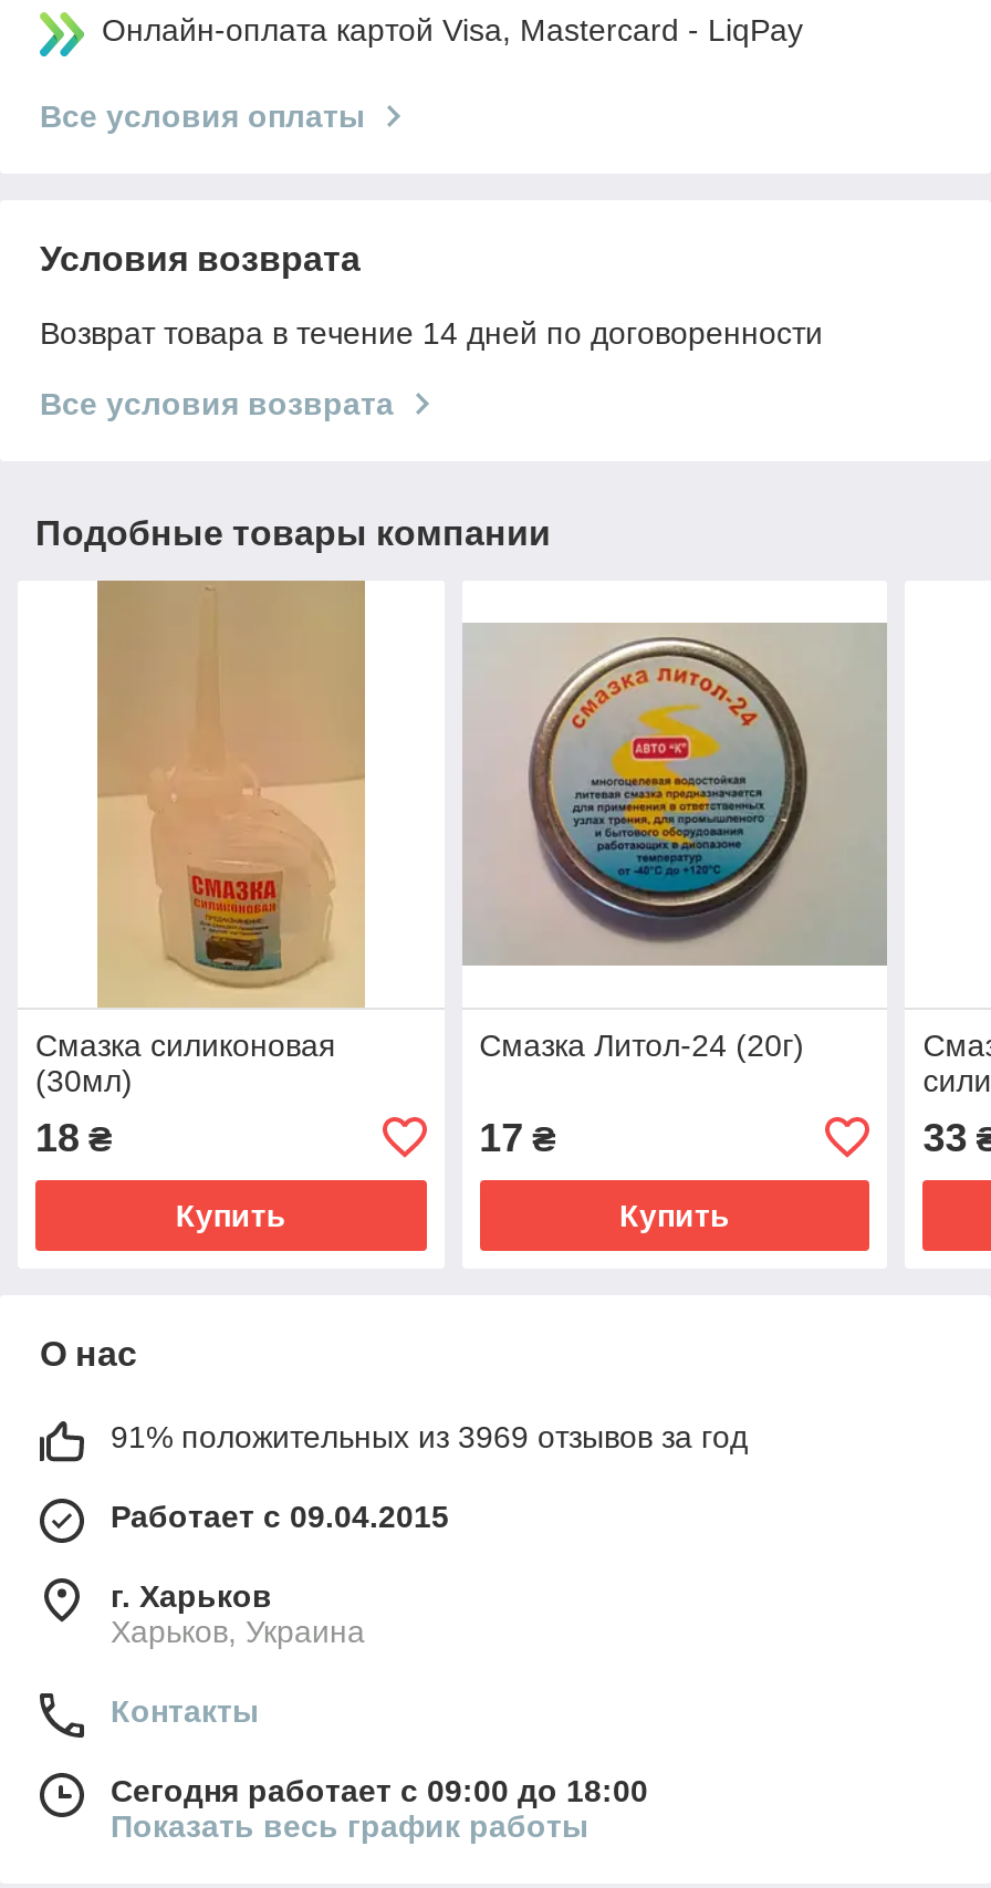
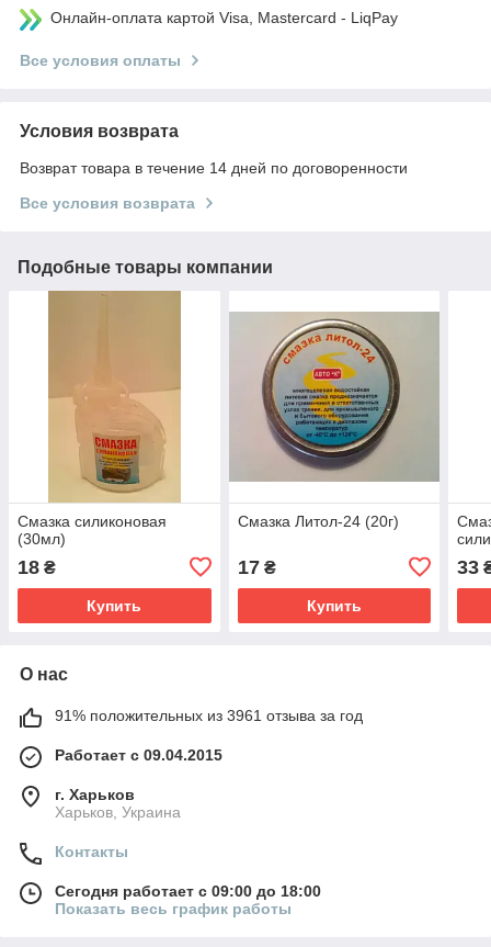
[111,1419,748,1454] 91% положительных из 3969 отзывов за год -> [55,706,363,724] 91% положительных из 3961 отзыва за год

